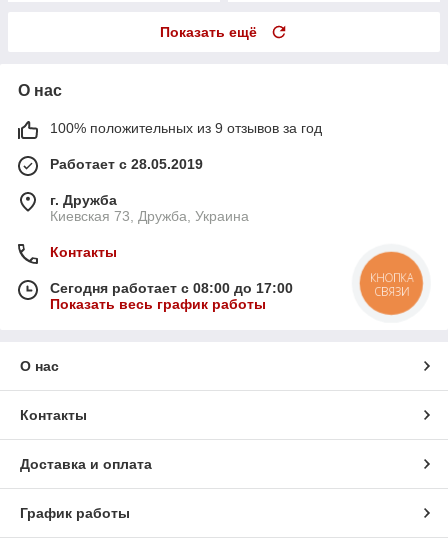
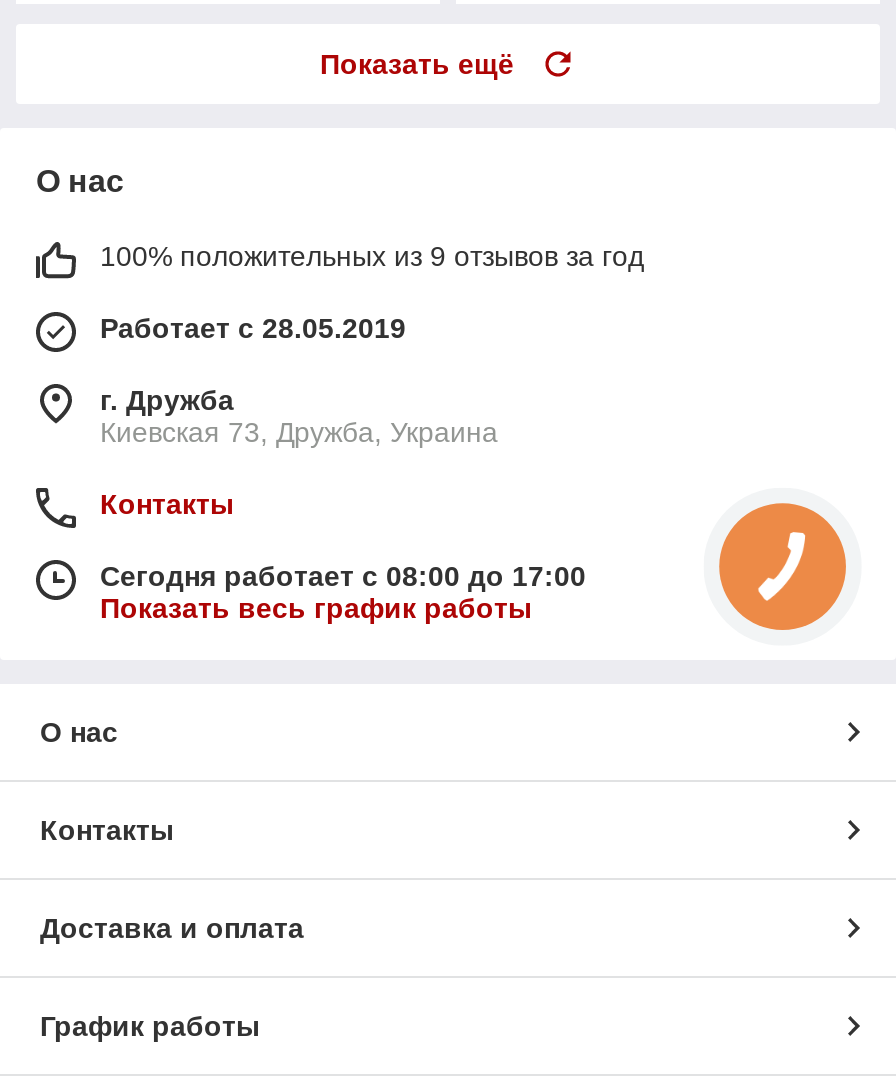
[370,270,413,298] КНОПКА | СВЯЗИ -> none

